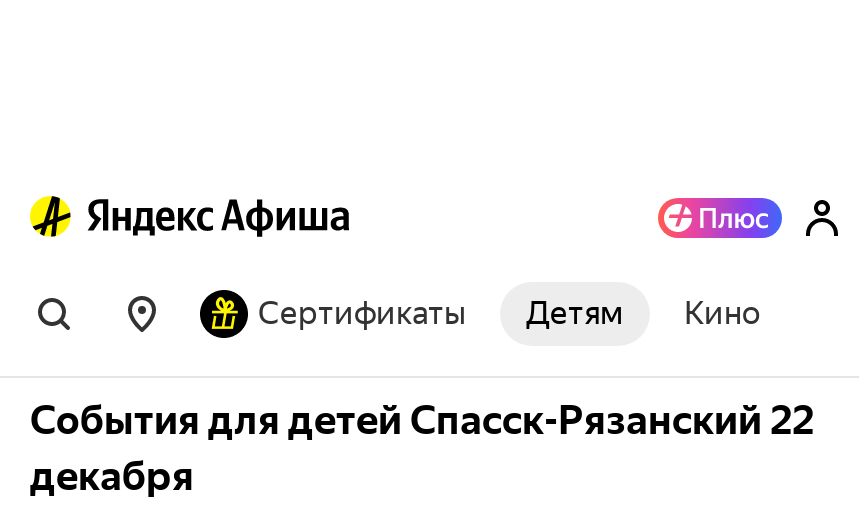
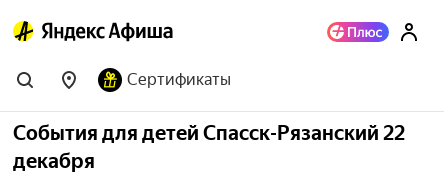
[526,294,760,332] Детям | Кино -> none

